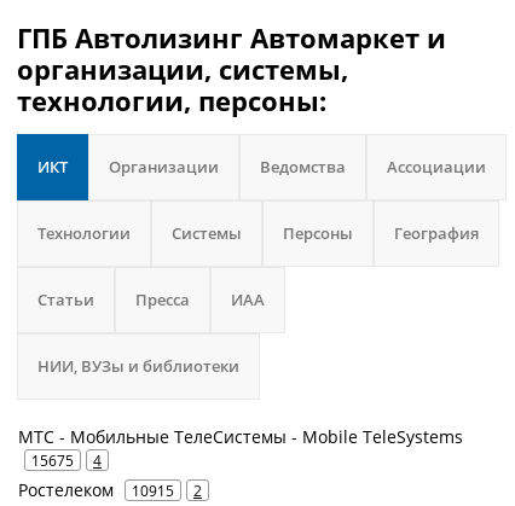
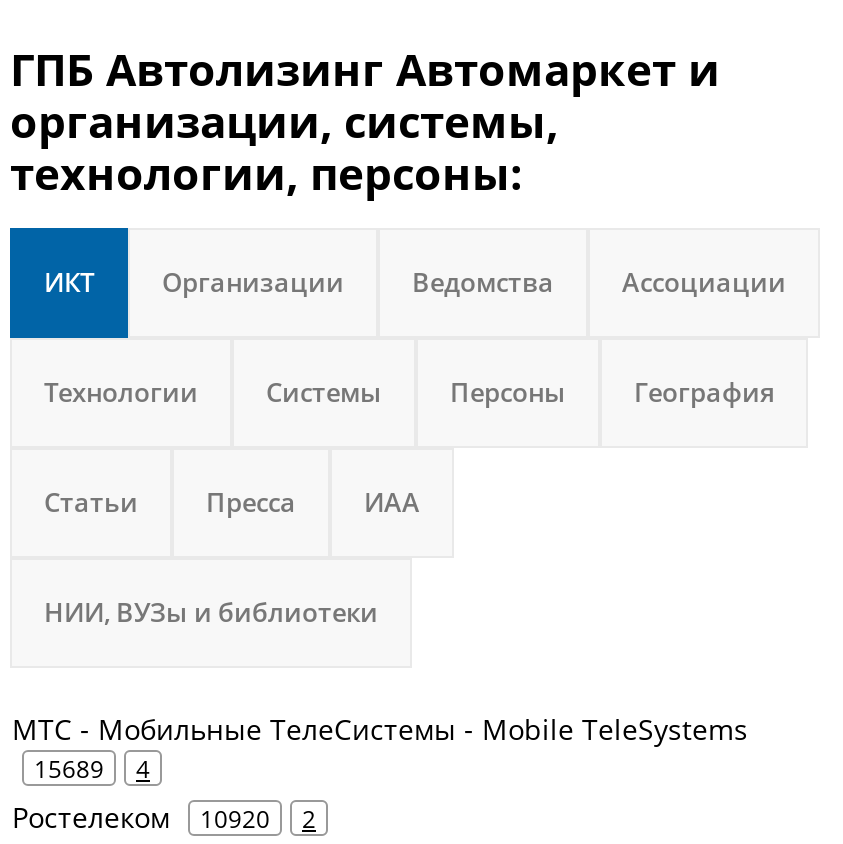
[31,450,102,470] 15675 4 -> [34,752,150,784] 15689 4
[18,478,202,501] Ростелеком 10915 2 -> [12,798,316,836] Ростелеком 10920 2

